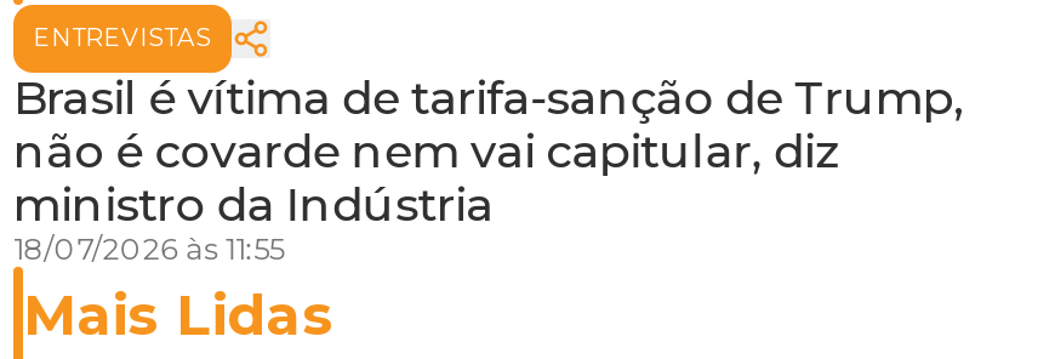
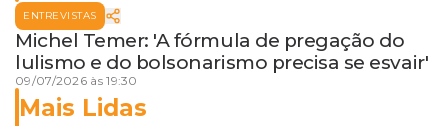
[13,72,964,268] Brasil é vítima de tarifa-sanção de Trump, | não é covarde nem vai capitular, diz | ministro da Indústria | 18/07/2026 às 11:55 -> [15,29,428,88] Michel Temer: 'A fórmula de pregação do | lulismo e do bolsonarismo precisa se esvair' | 09/07/2026 às 19:30

